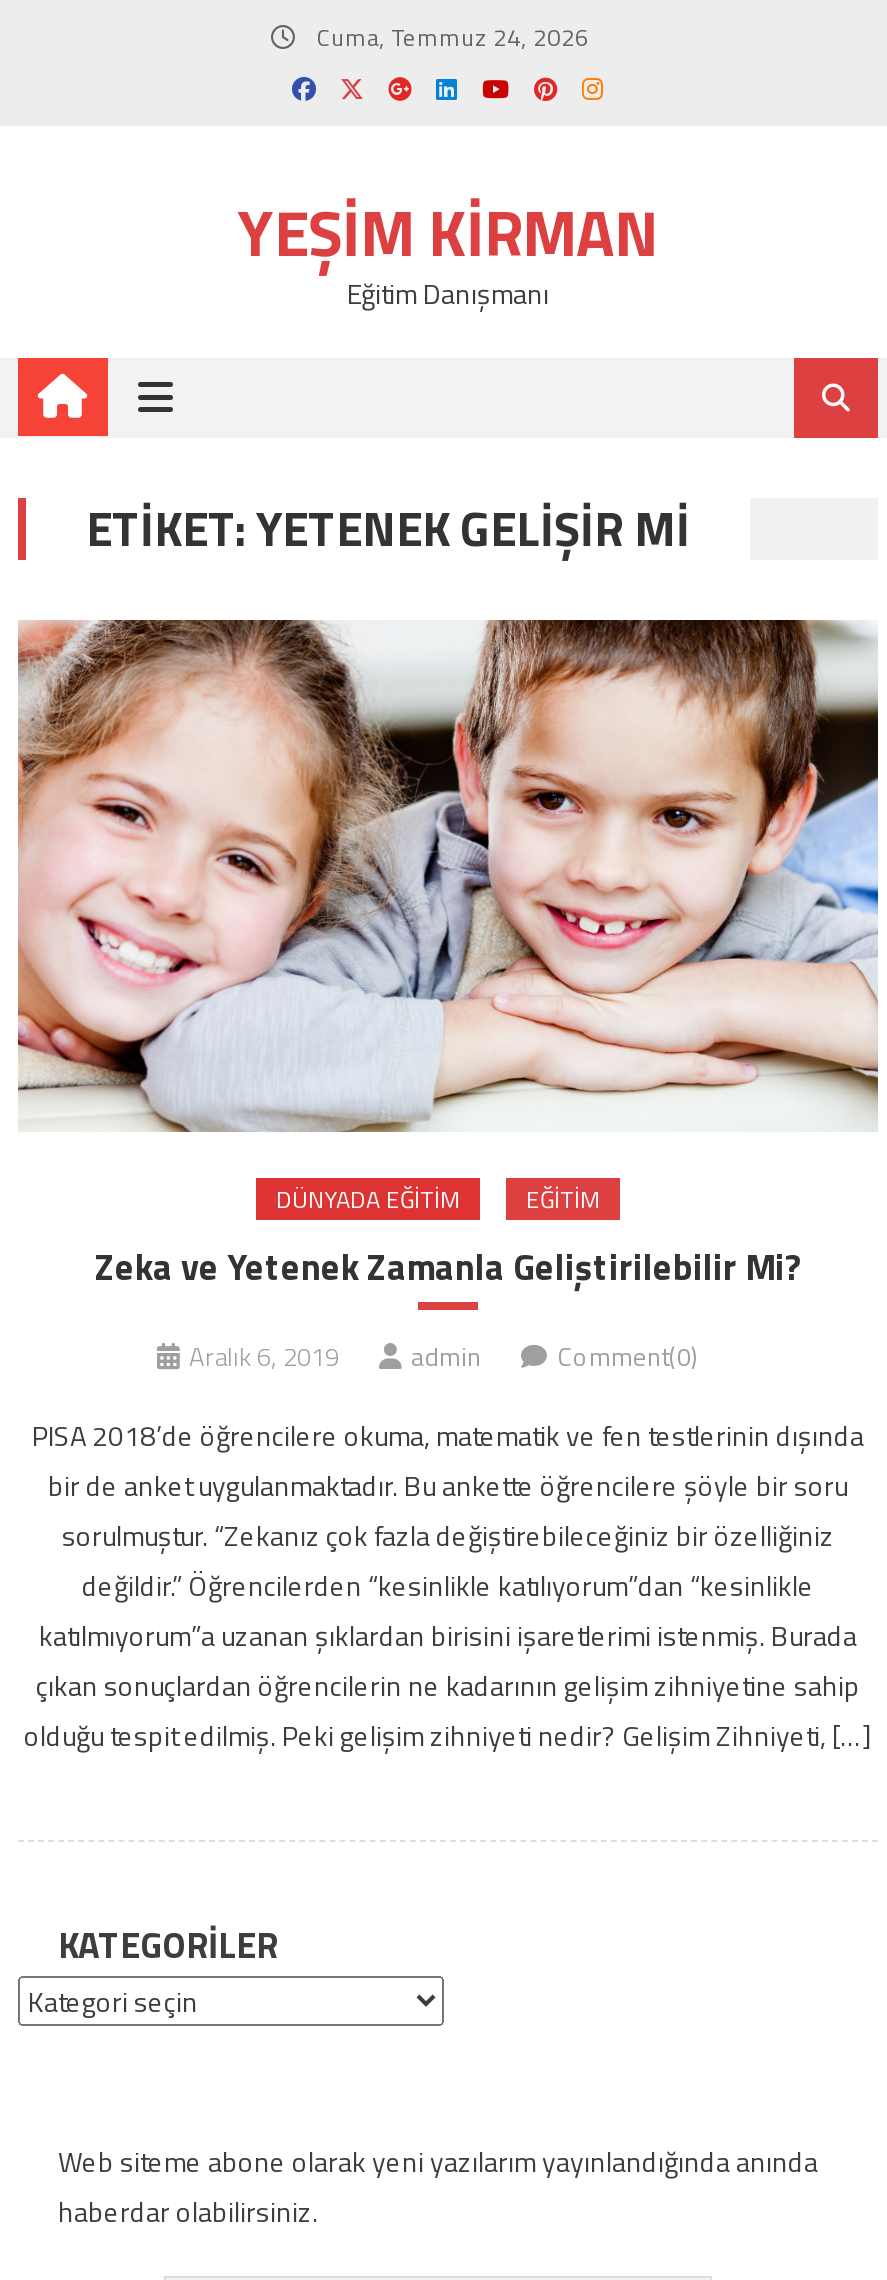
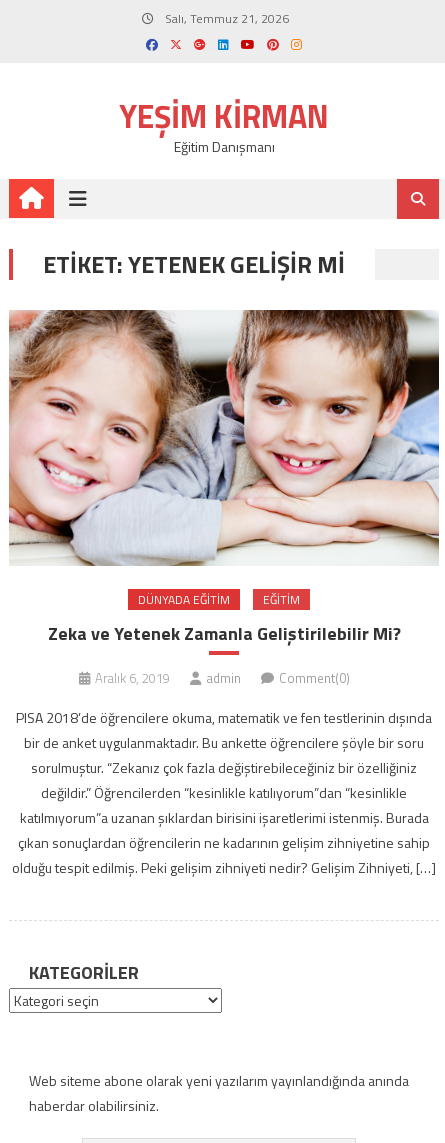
[311,18,589,56] Cuma, Temmuz 24, 2026 -> [161,9,288,28] Salı, Temmuz 21, 2026

